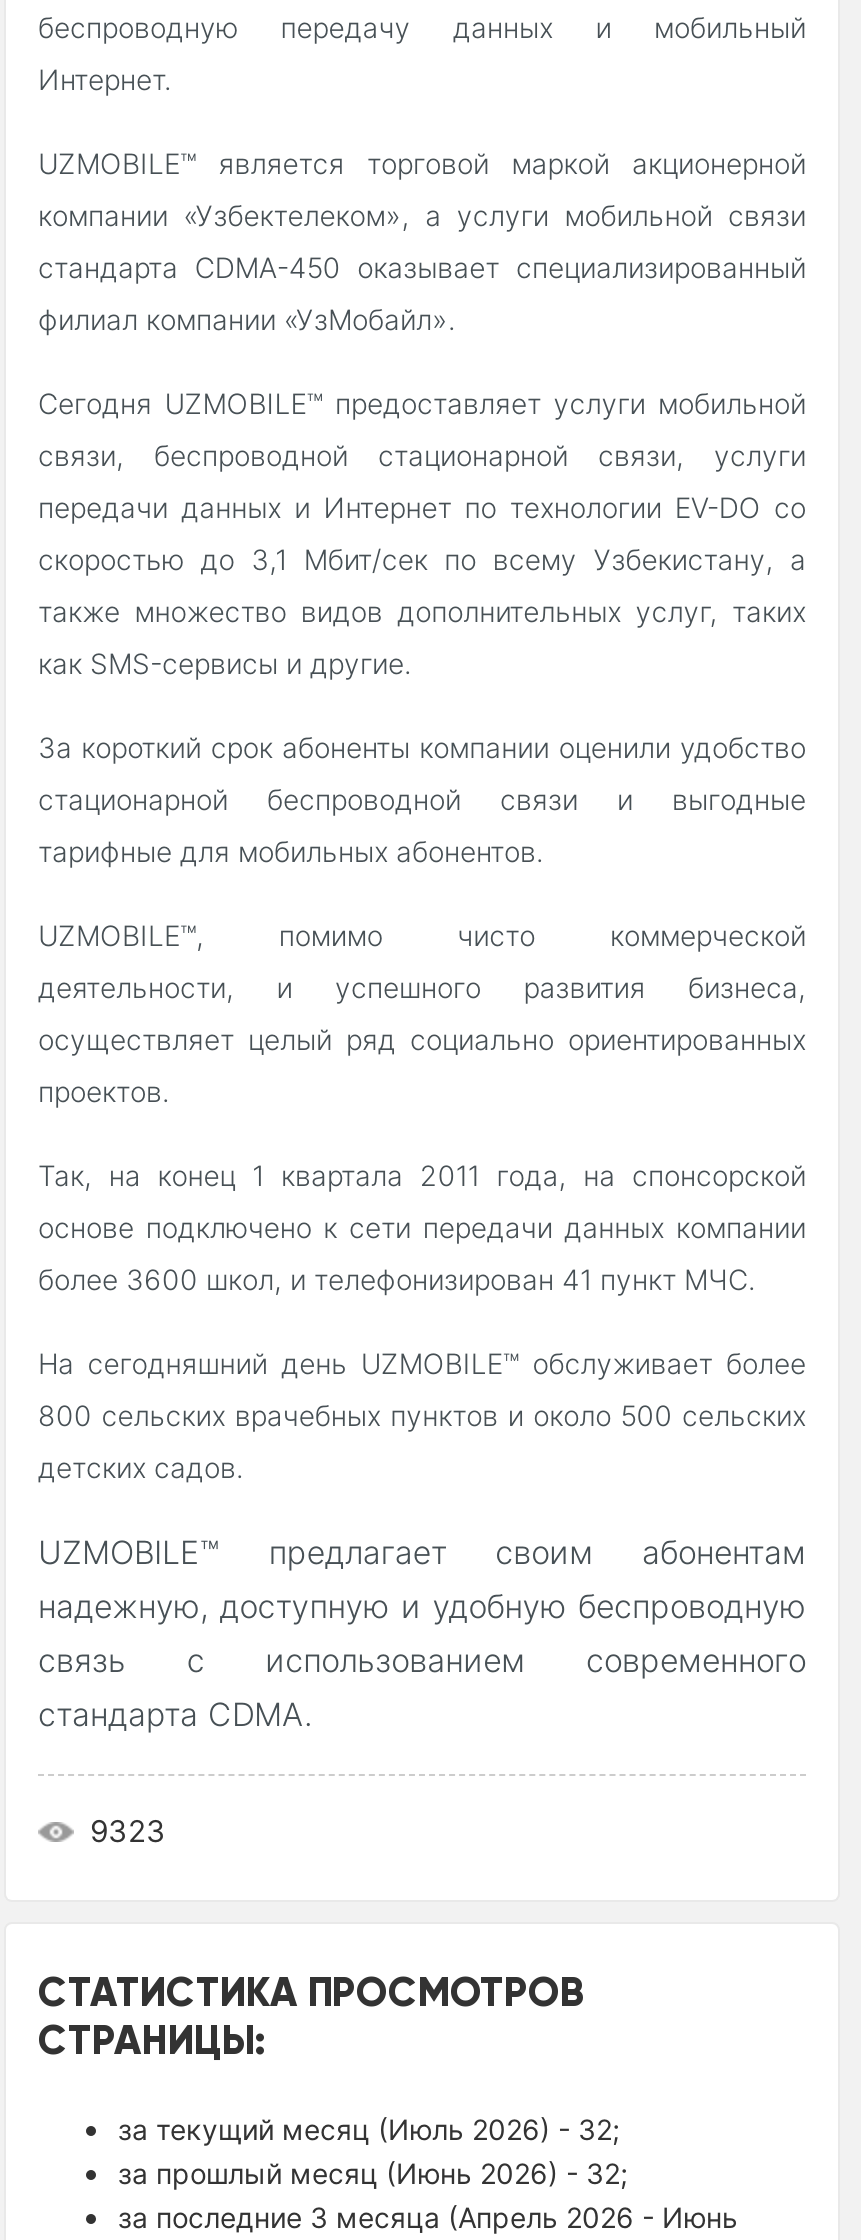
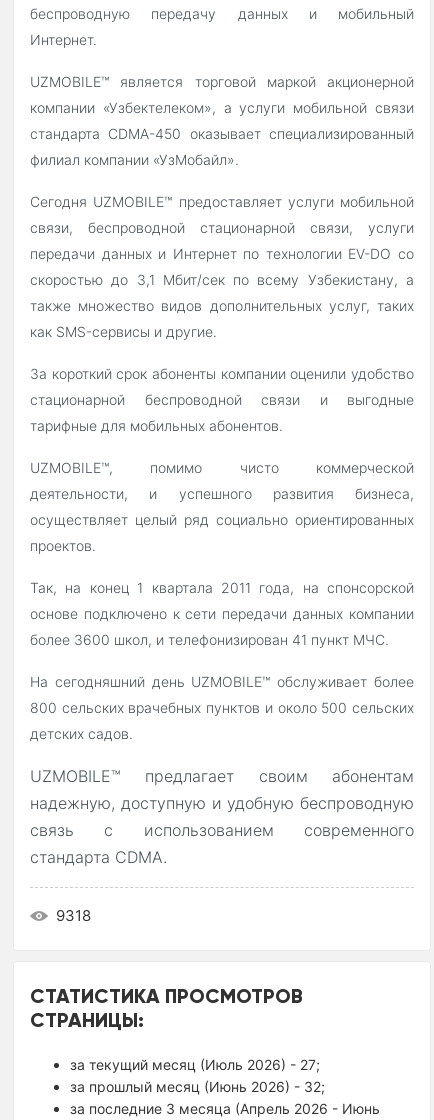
[82,1812,166,1850] 9323 -> [52,906,91,925] 9318
[118,2112,620,2146] за текущий месяц (Июль 2026) - 32; -> [70,1056,320,1073] за текущий месяц (Июль 2026) - 27;

